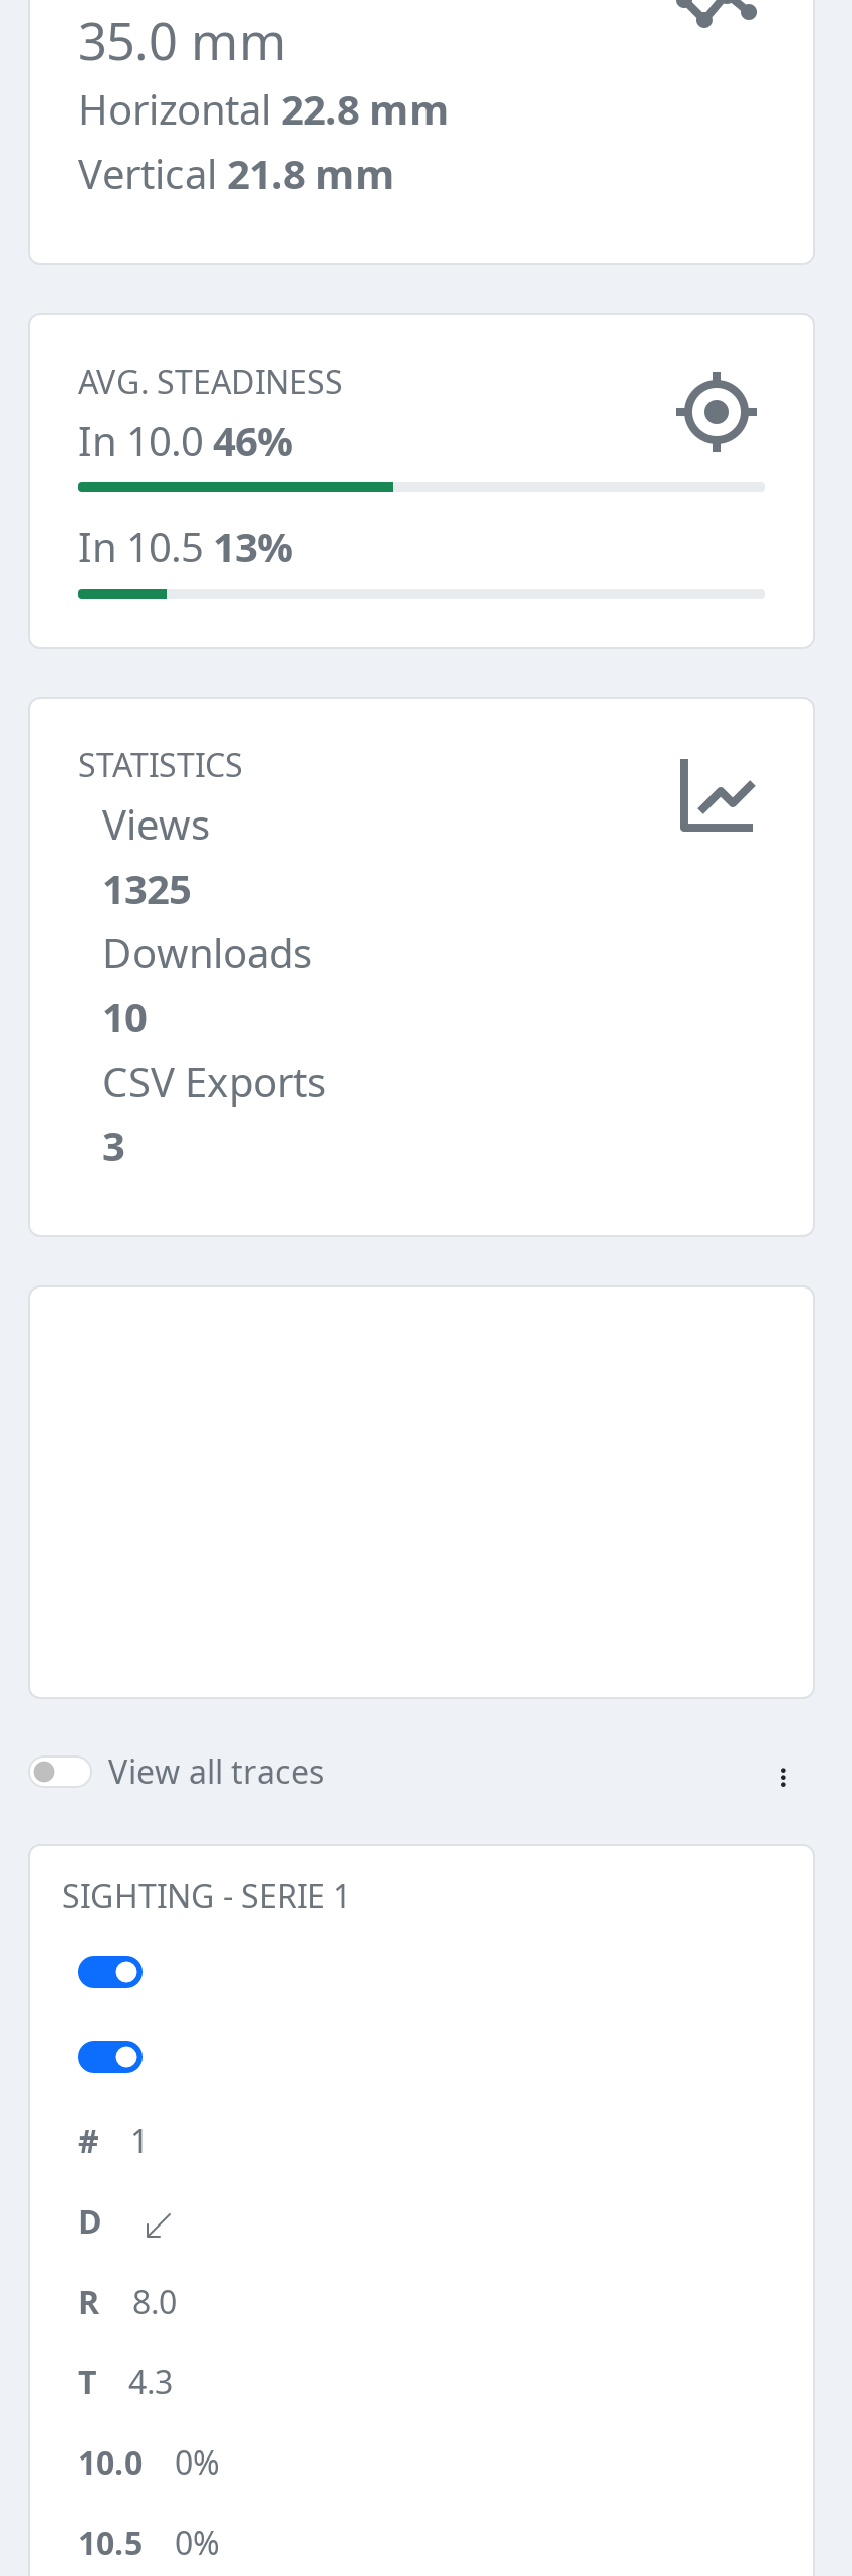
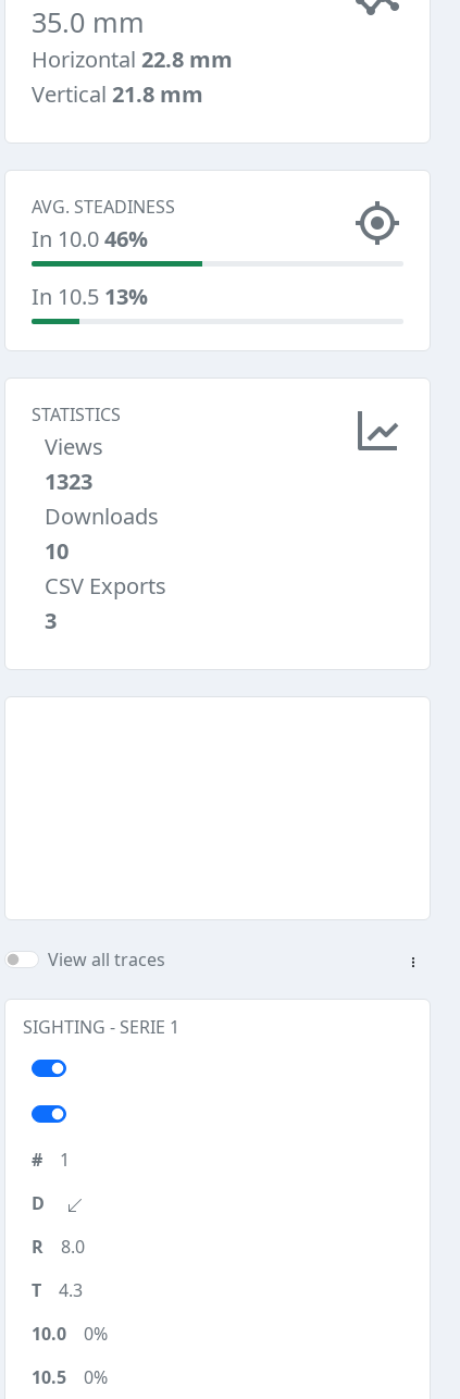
[102,862,191,916] 1325 -> [45,467,92,496] 1323

